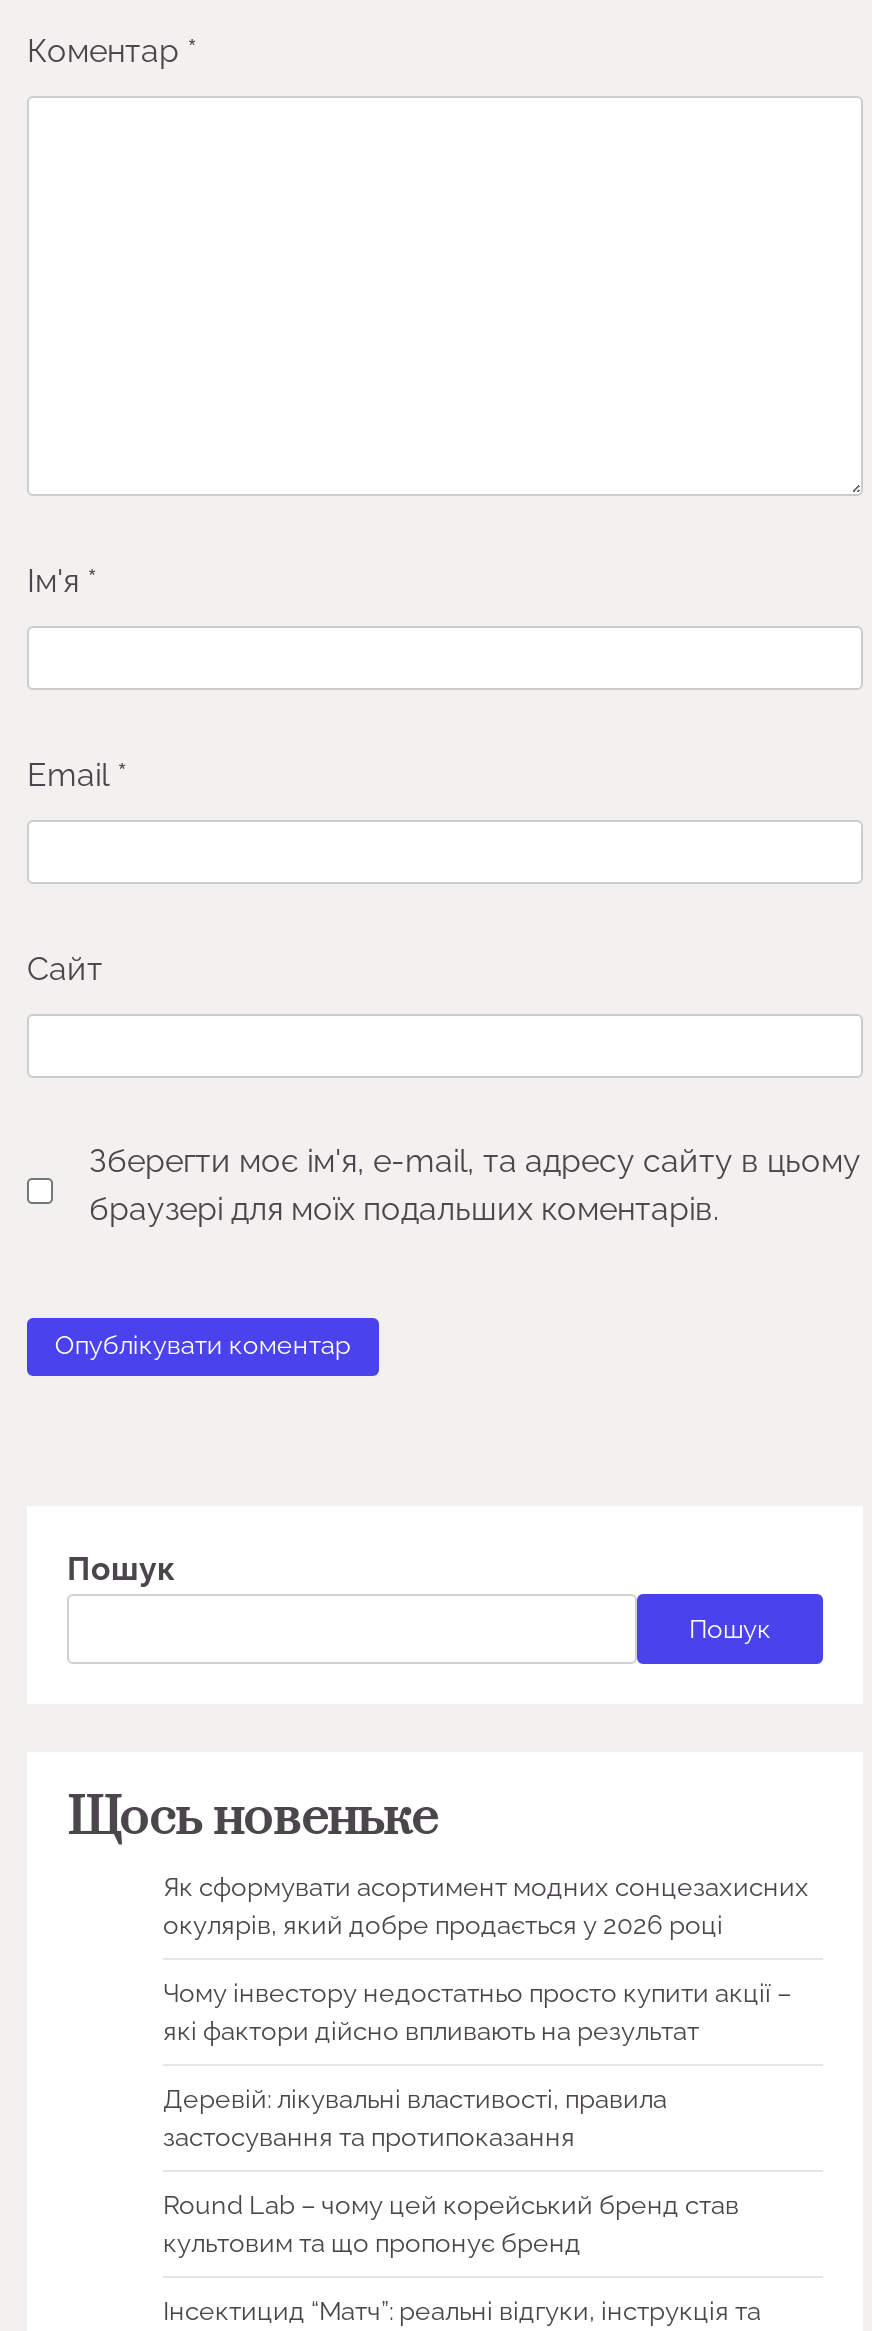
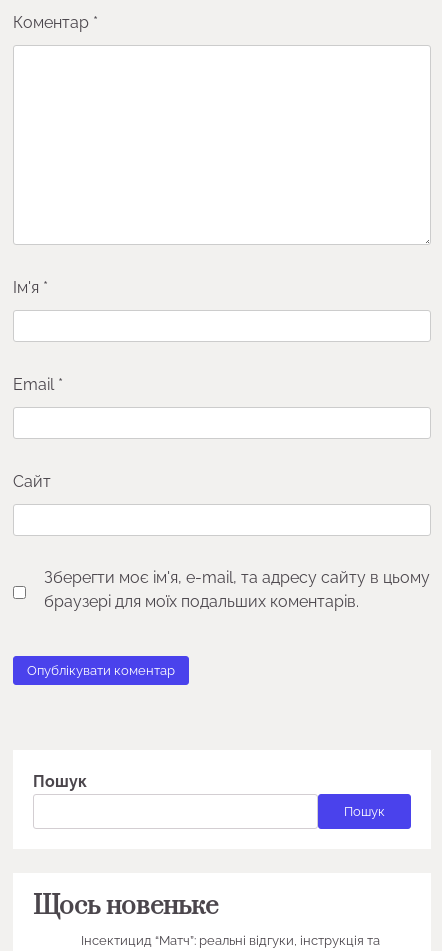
[163,1872,809,2258] Як сформувати асортимент модних сонцезахисних | окулярів, який добре продається у 2026 році | Чому інвестору недостатньо просто купити акції – | які фактори дійсно впливають на результат | Деревій: лікувальні властивості, правила | застосування та протипоказання | Round Lab – чому цей корейський бренд став | культовим та що пропонує бренд -> none

